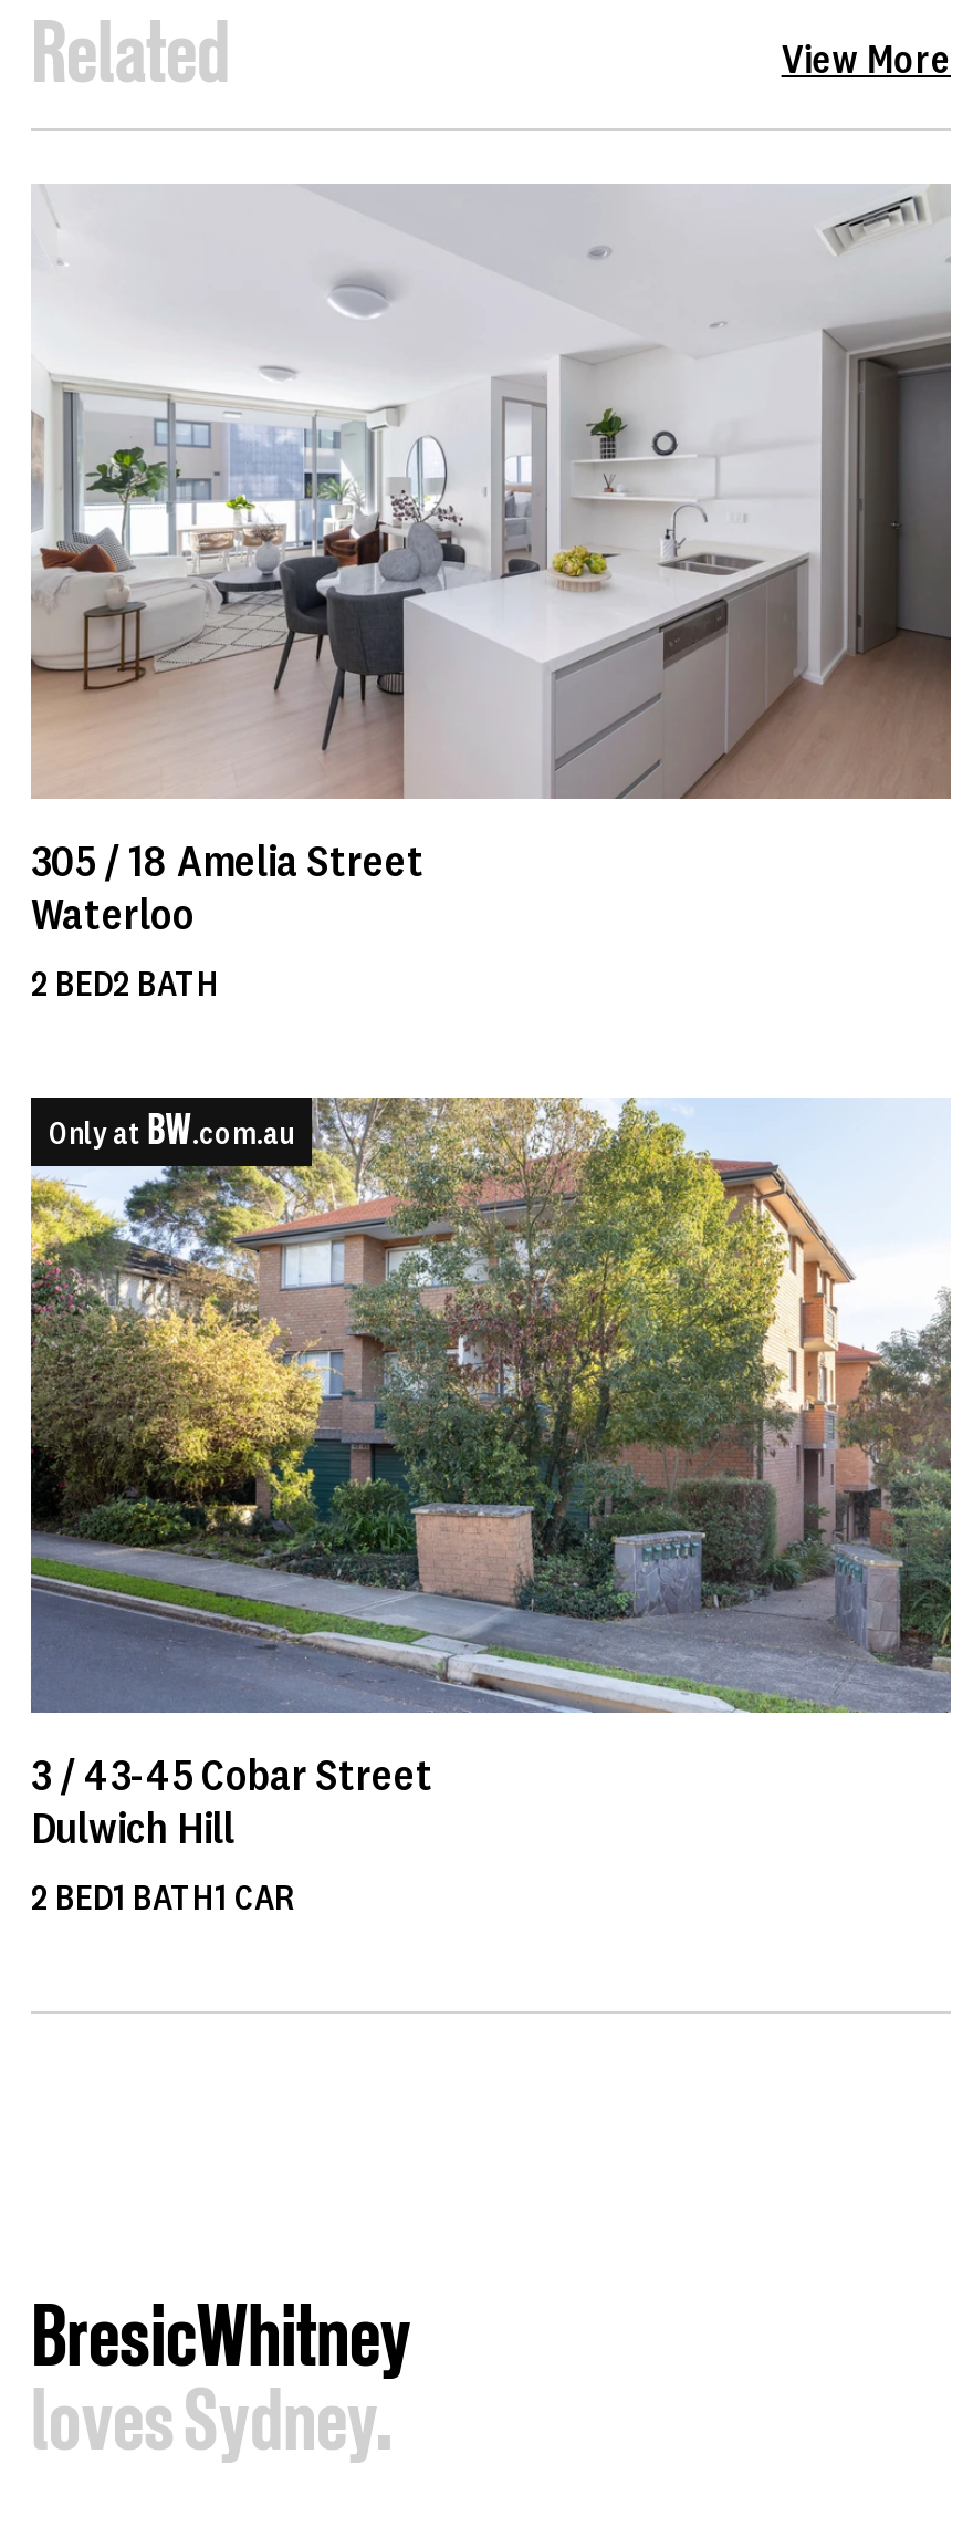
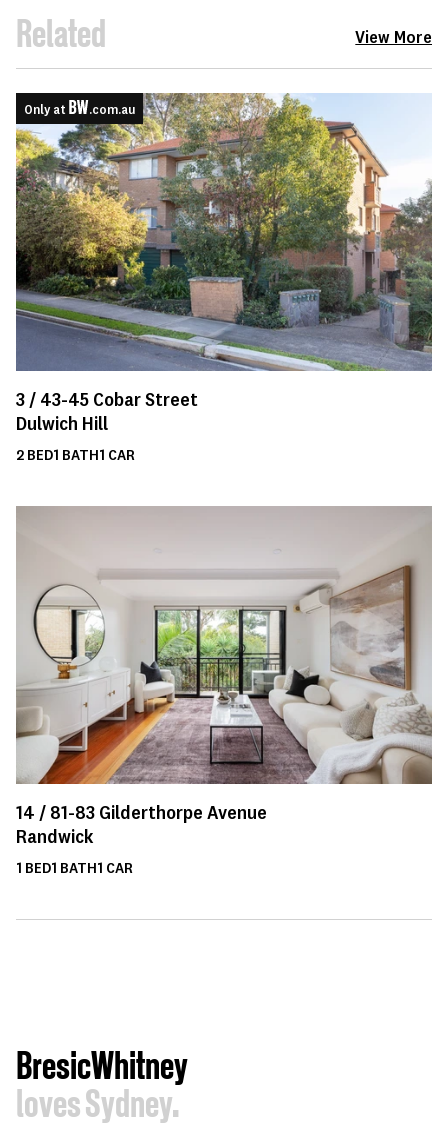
[31,184,953,1004] [image] | 305 / 18 Amelia Street | Waterloo | 2 BED2 BATH -> none
moved [27,1093,955,1917] -> [14,92,434,464]: [image] | Only at | .com.au | 3 / 43-45 Cobar Street | Dulwich Hill | 2 BED 1 BATH 1 CAR
none -> [16,506,432,876] [image] | 14 / 81-83 Gilderthorpe Avenue | Randwick | 1 BED1 BATH1 CAR

